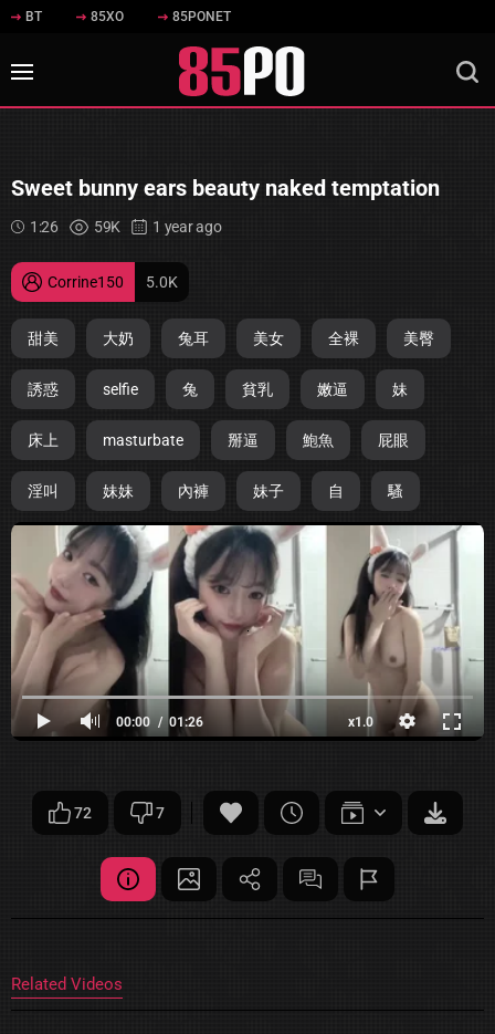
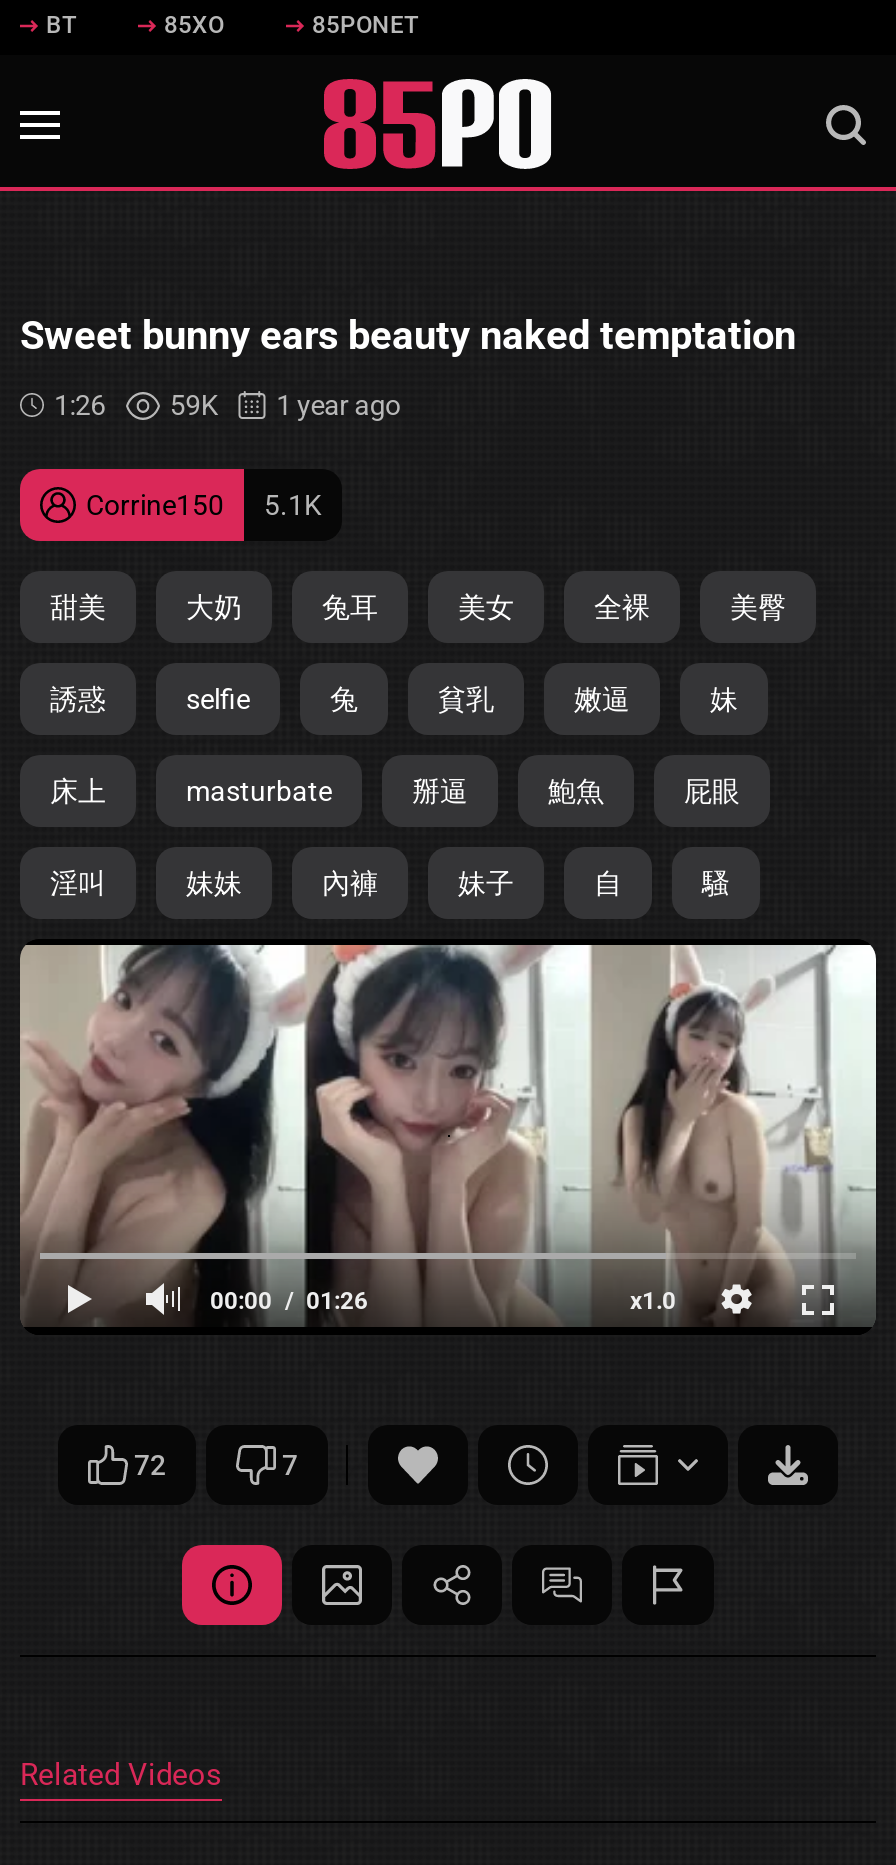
[48,273,178,291] Corrine150 5.0K -> [86,489,322,521] Corrine150 5.1K

